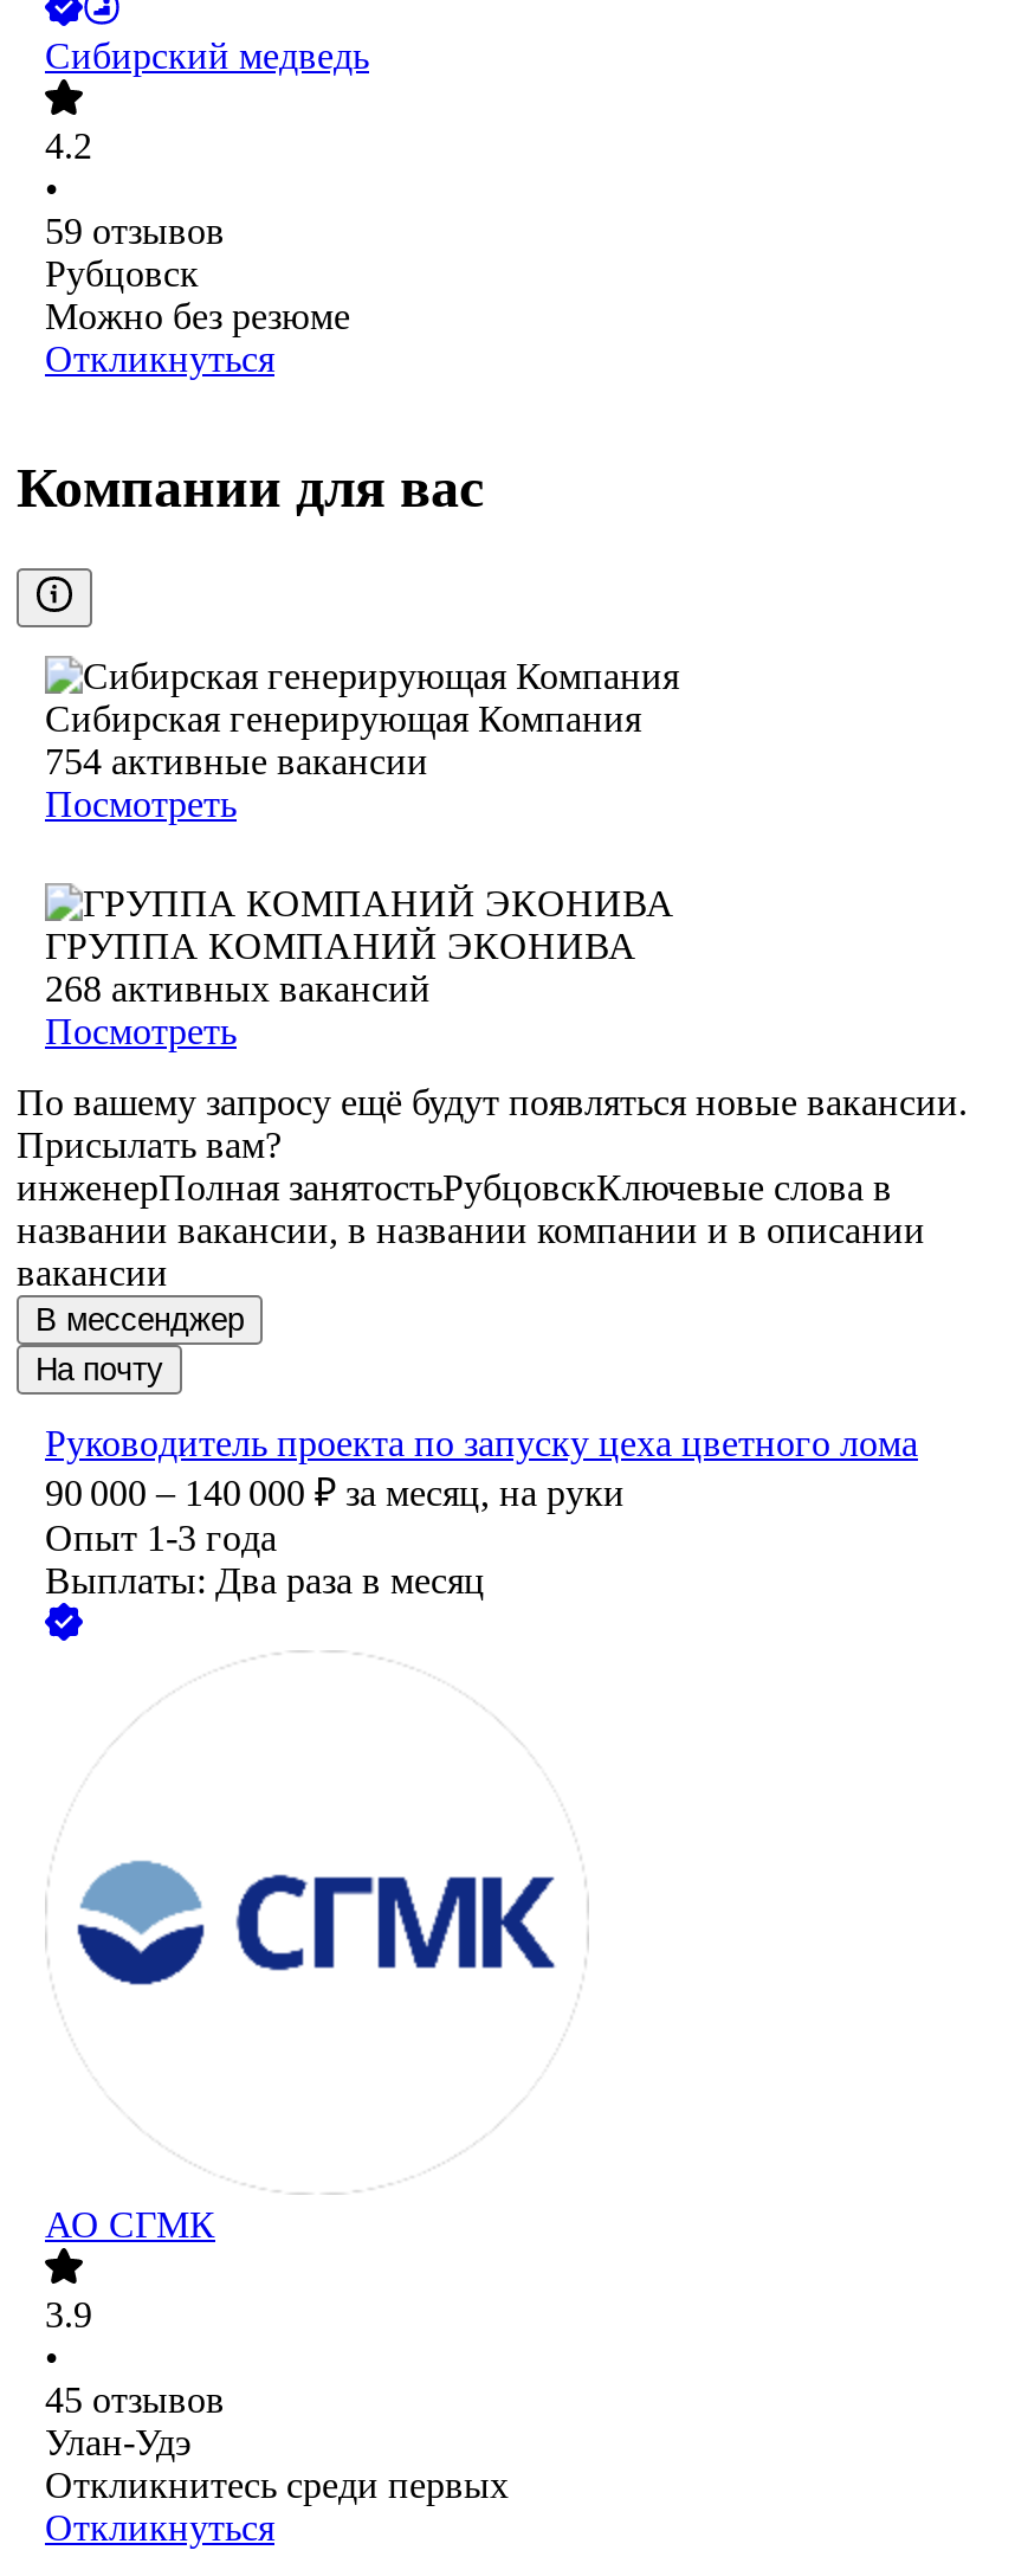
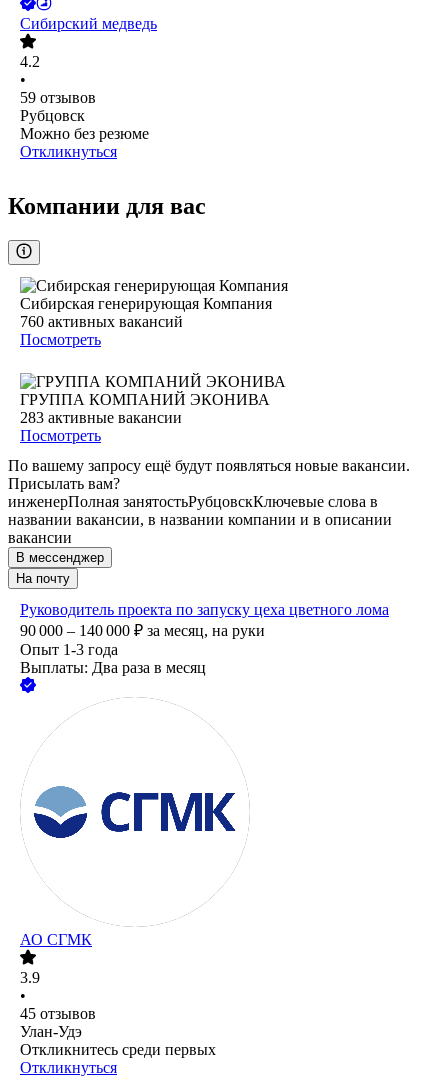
[45,742,428,782] 754 активные вакансии -> [20,313,183,330] 760 активных вакансий
[45,969,431,1009] 268 активных вакансий -> [20,409,182,426] 283 активные вакансии

